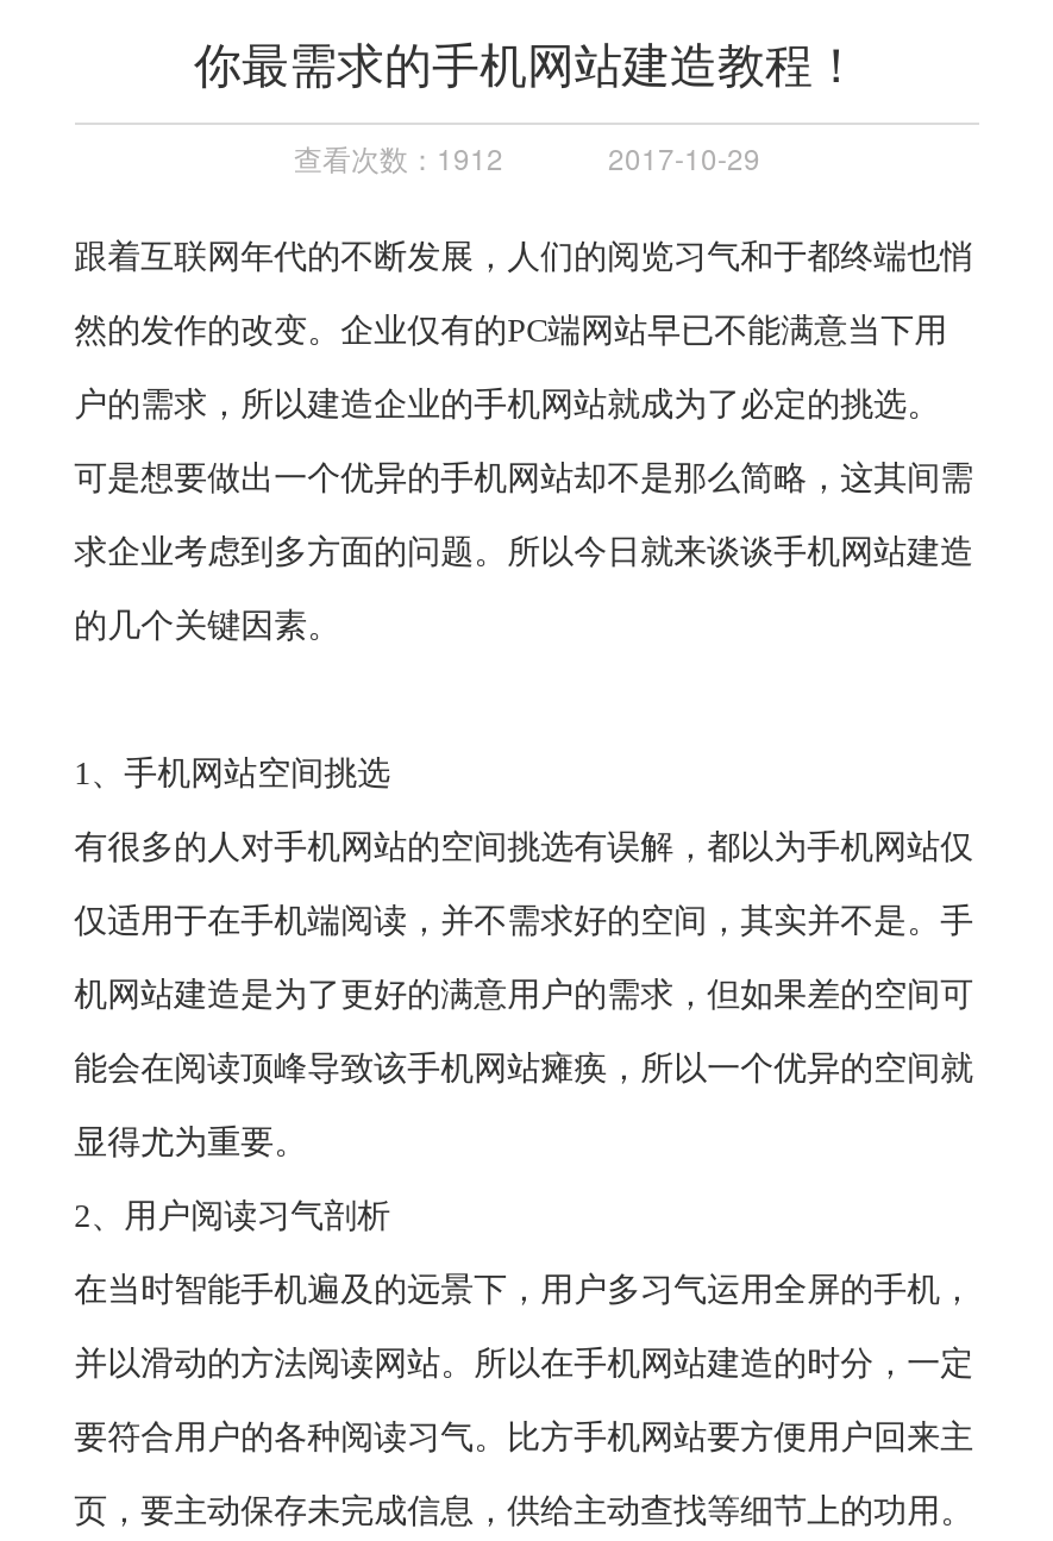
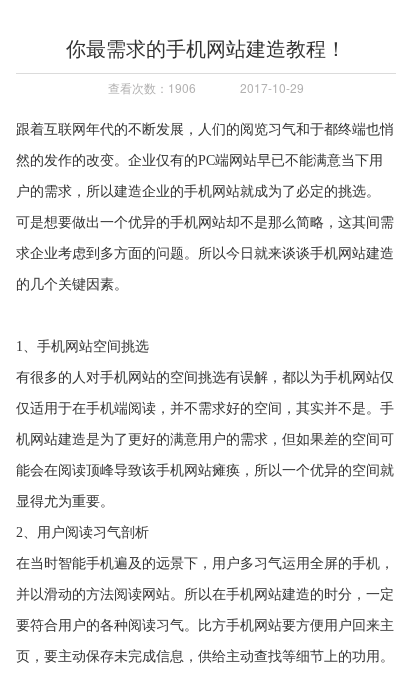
[294,137,503,177] 查看次数：1912 -> [108,79,196,96] 查看次数：1906

